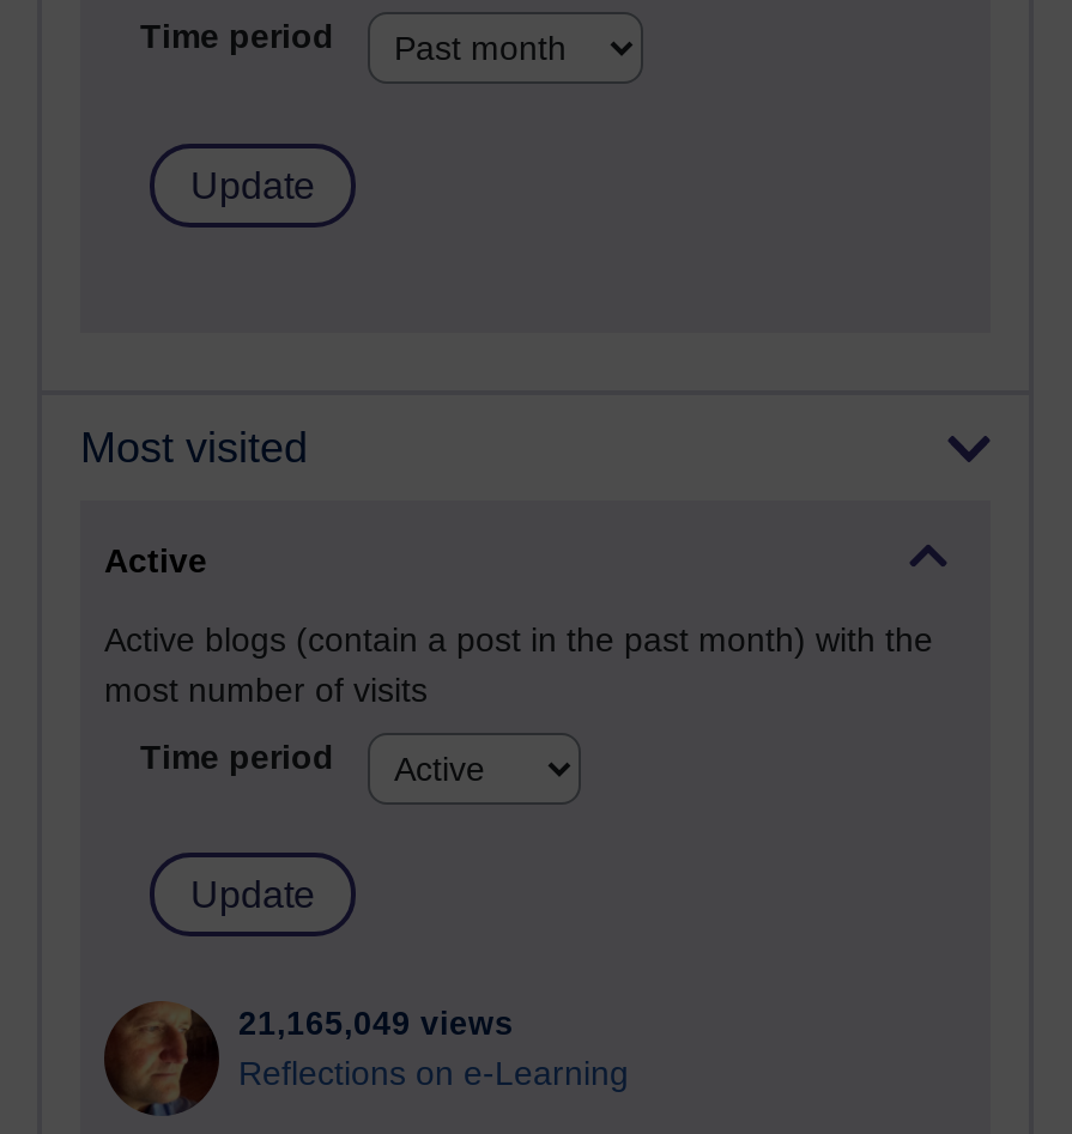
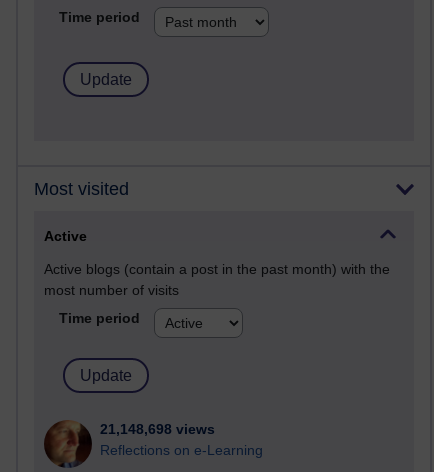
[238,1007,514,1043] 21,165,049 views -> [100,422,215,437] 21,148,698 views

